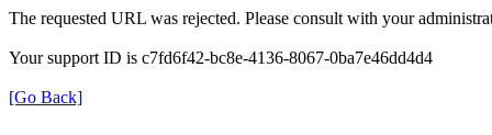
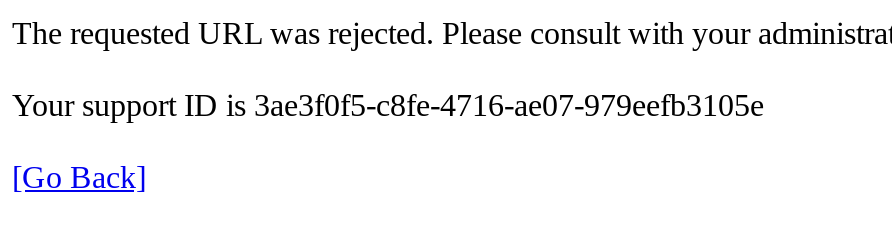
[9,48,433,67] Your support ID is c7fd6f42-bc8e-4136-8067-0ba7e46dd4d4 -> [12,88,764,122] Your support ID is 3ae3f0f5-c8fe-4716-ae07-979eefb3105e

